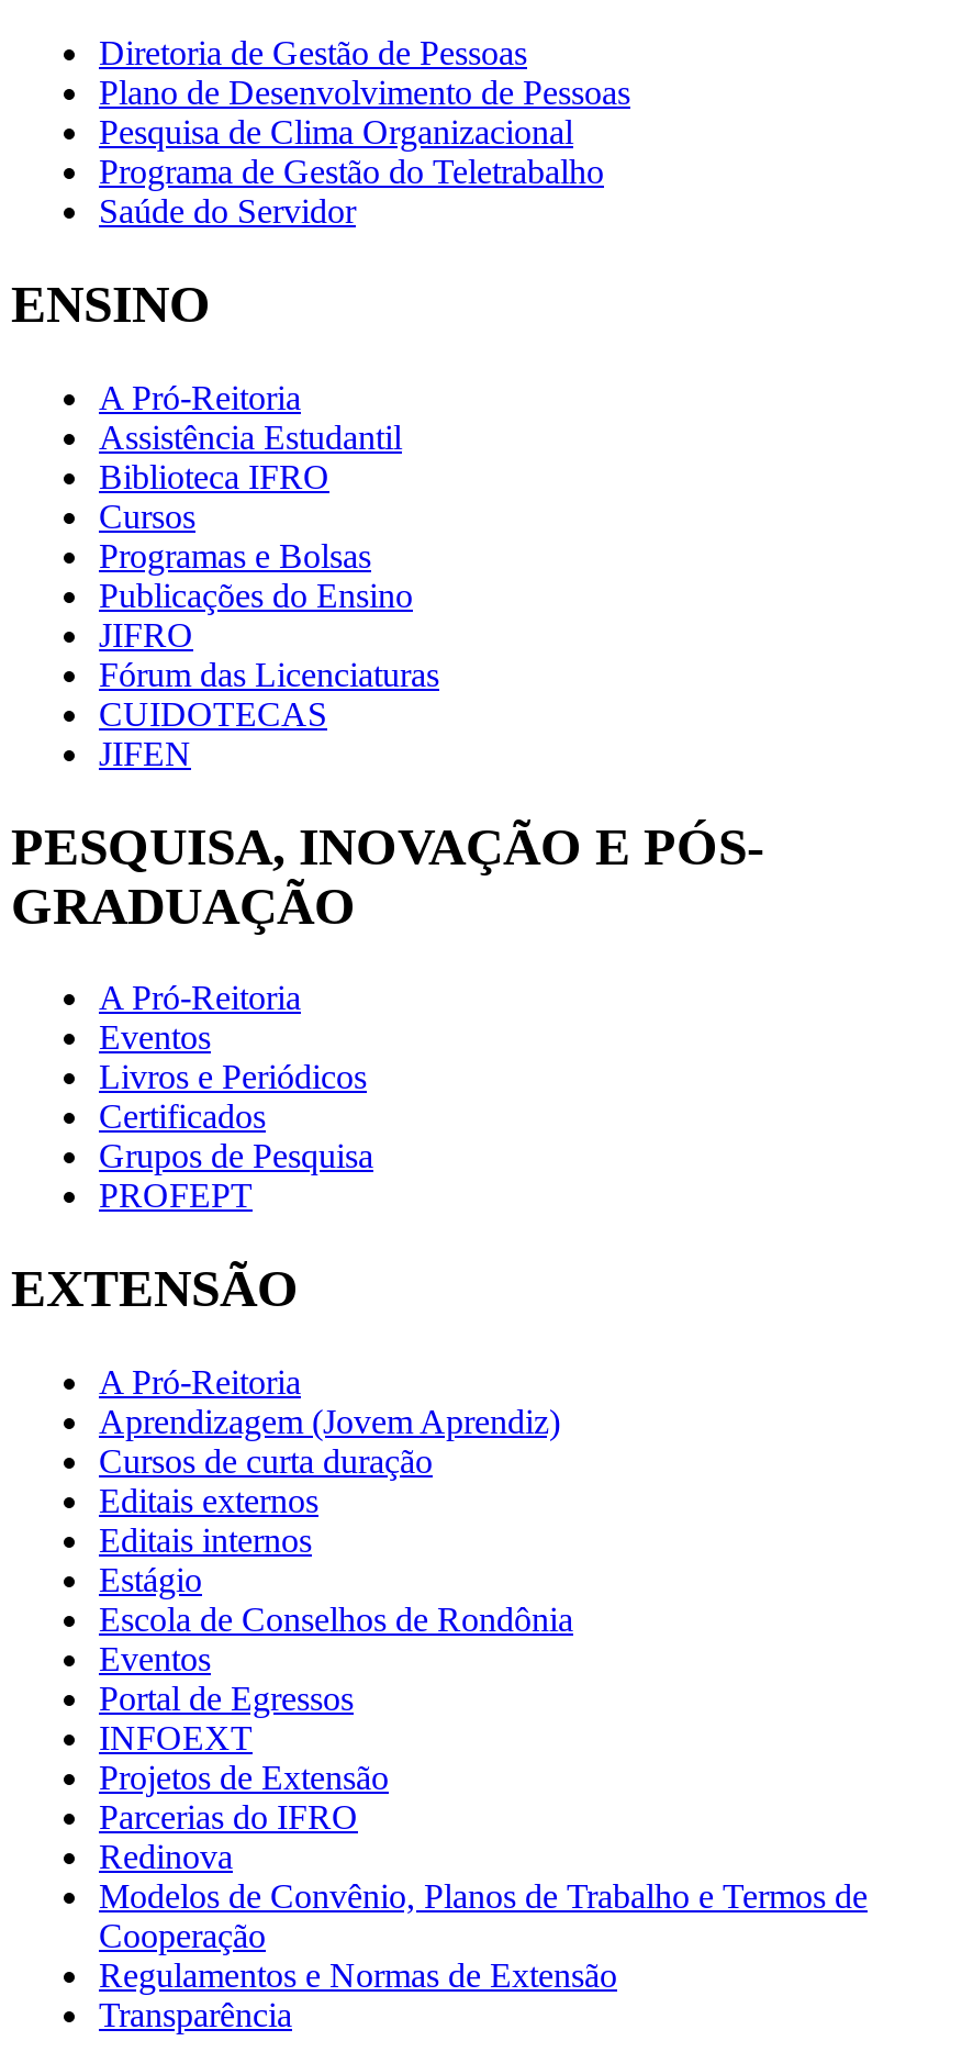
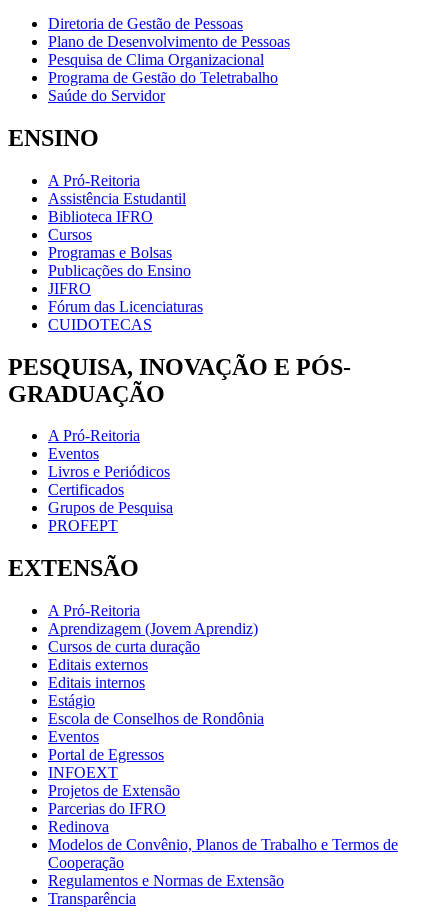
[99,734,191,772] JIFEN -> none

